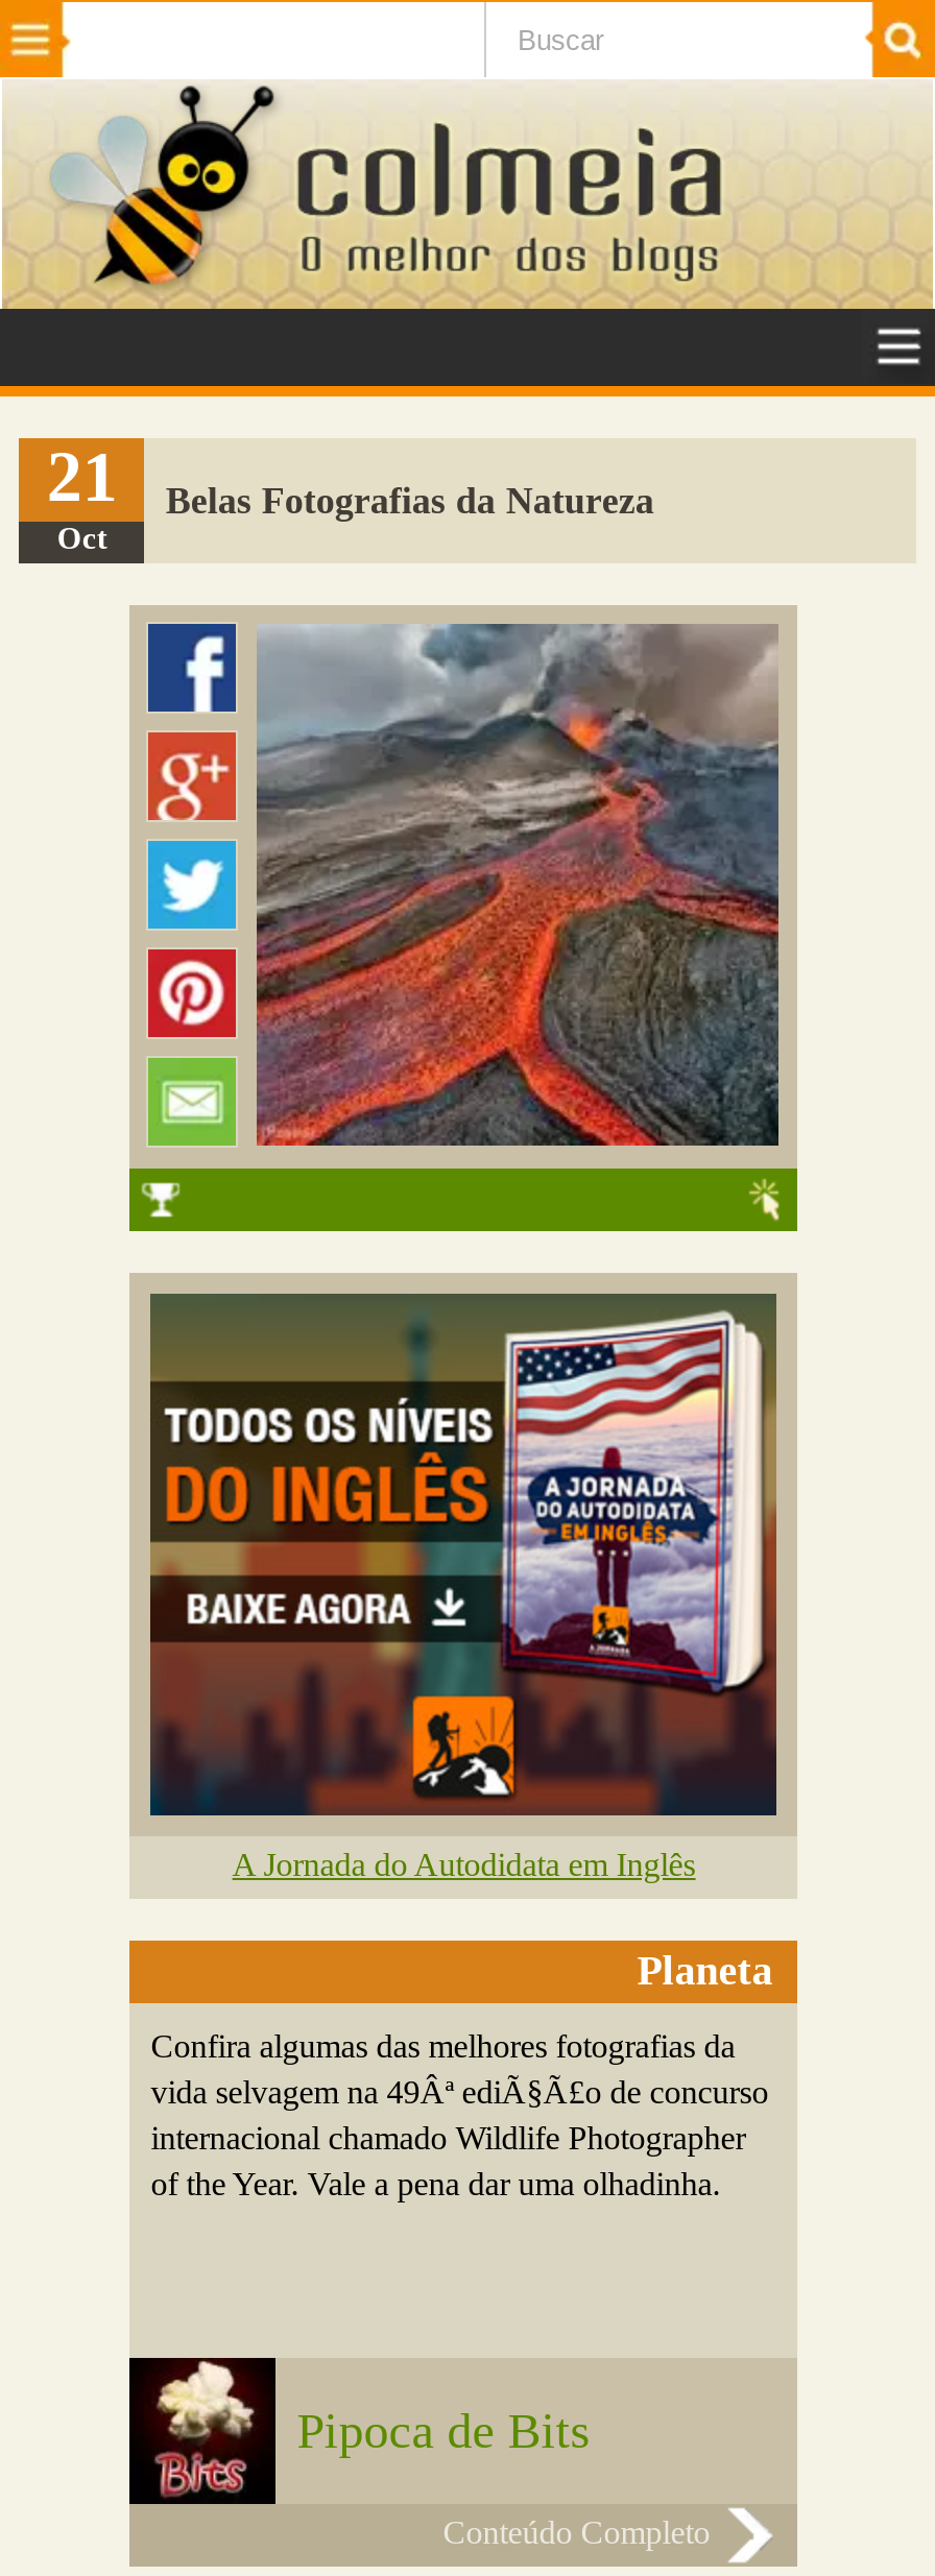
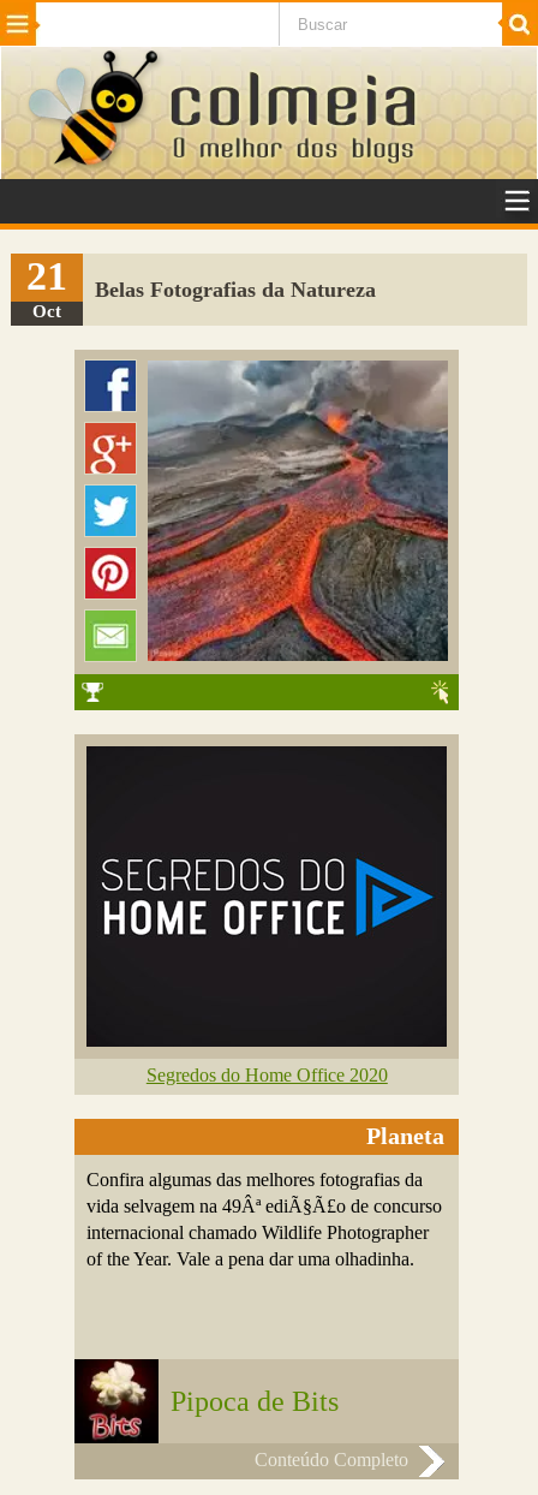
[150,1294,778,1882] [image] | A Jornada do Autodidata em Inglês -> [86,747,448,1085] [image] | Segredos do Home Office 2020

